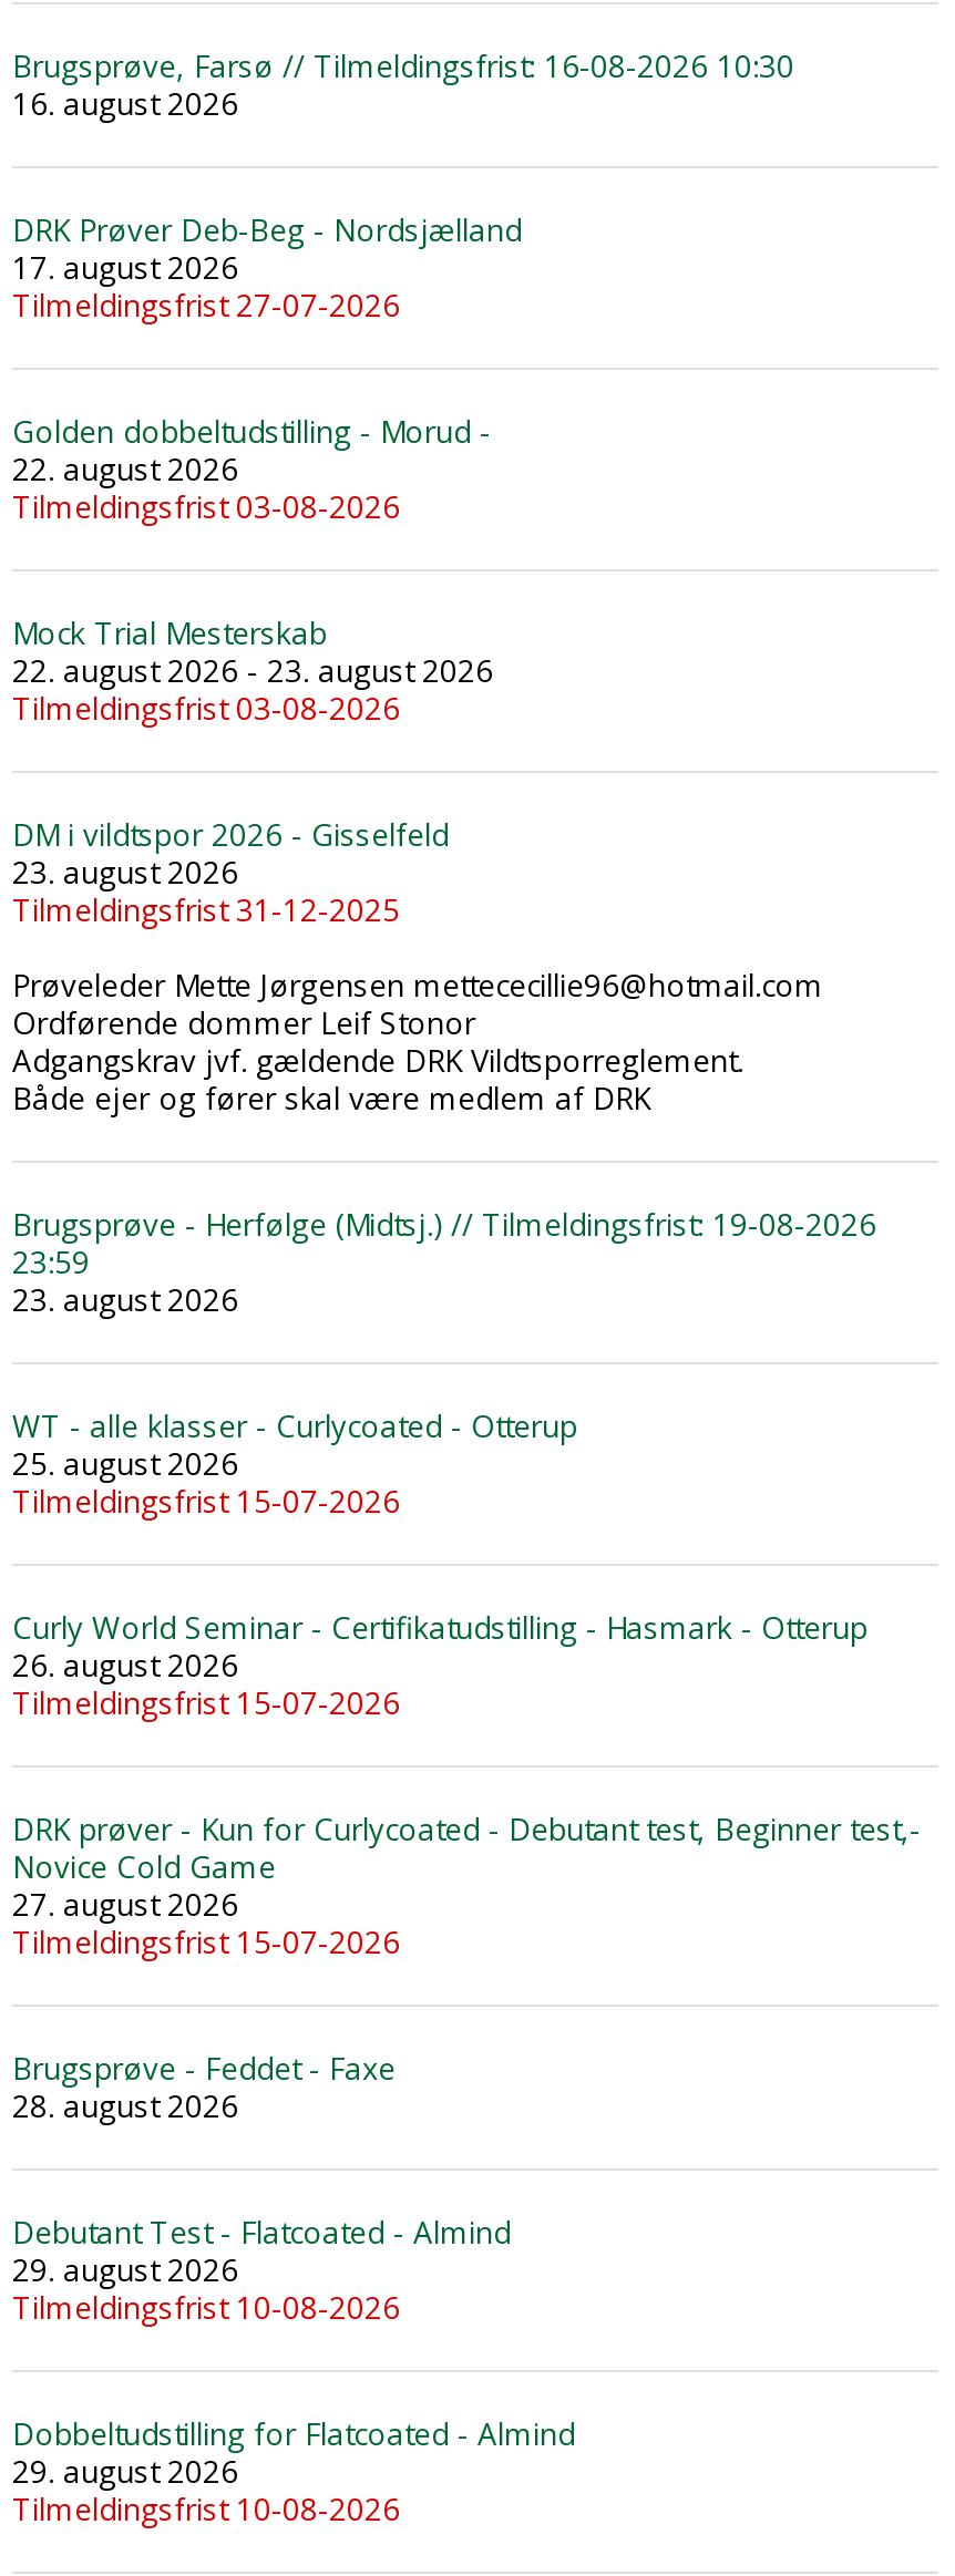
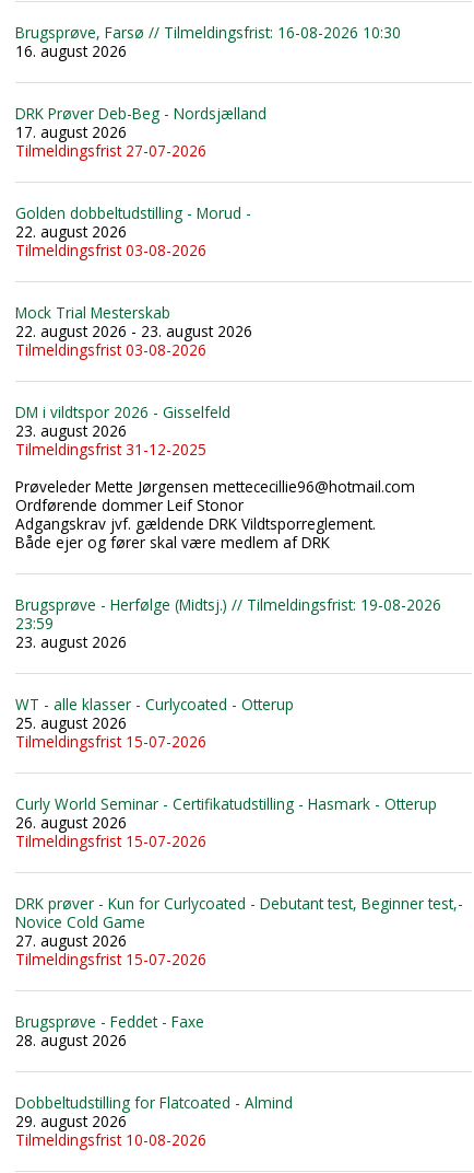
[12,2211,511,2328] Debutant Test - Flatcoated - Almind | 29. august 2026 | Tilmeldingsfrist 10-08-2026 -> none

